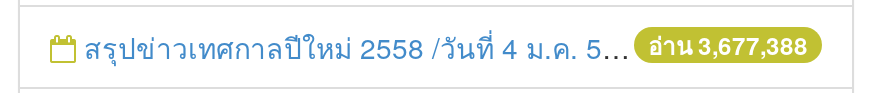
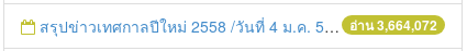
[648,27,808,63] อ่าน 3,677,388 -> [349,15,437,35] อ่าน 3,664,072

